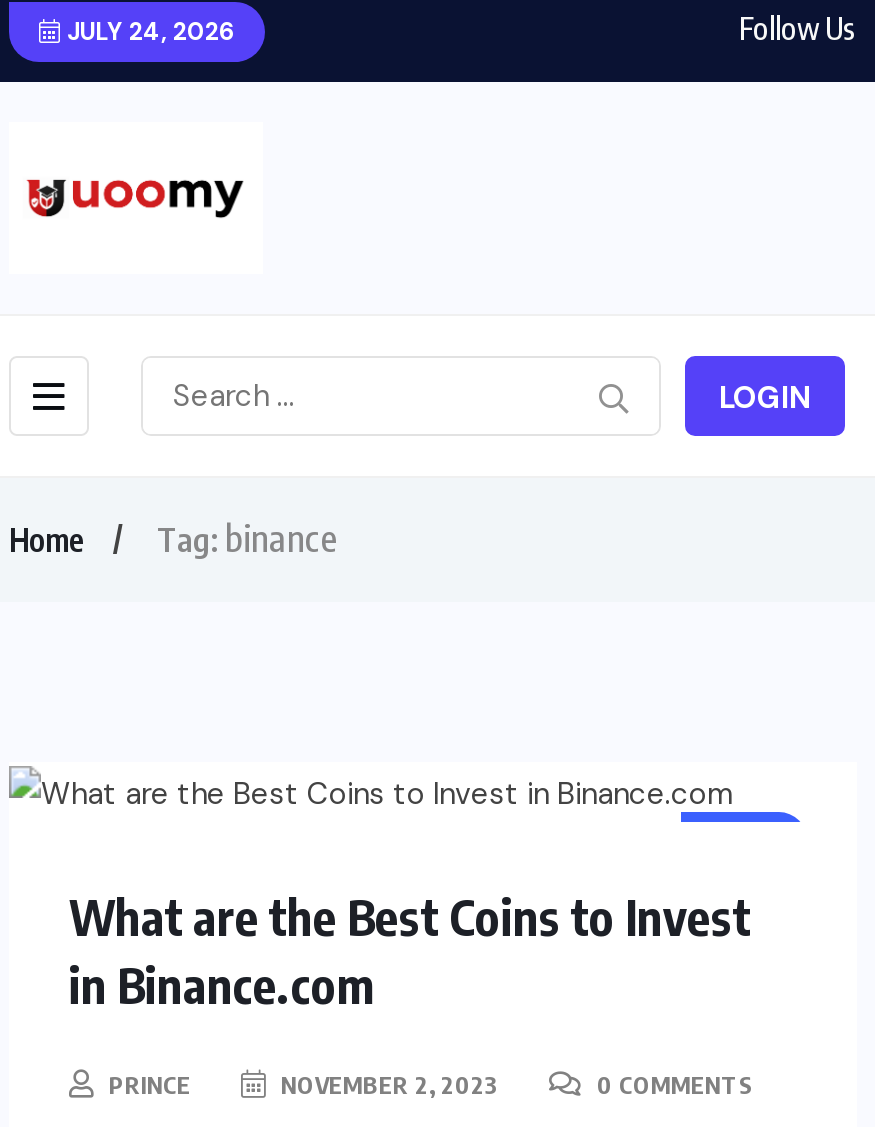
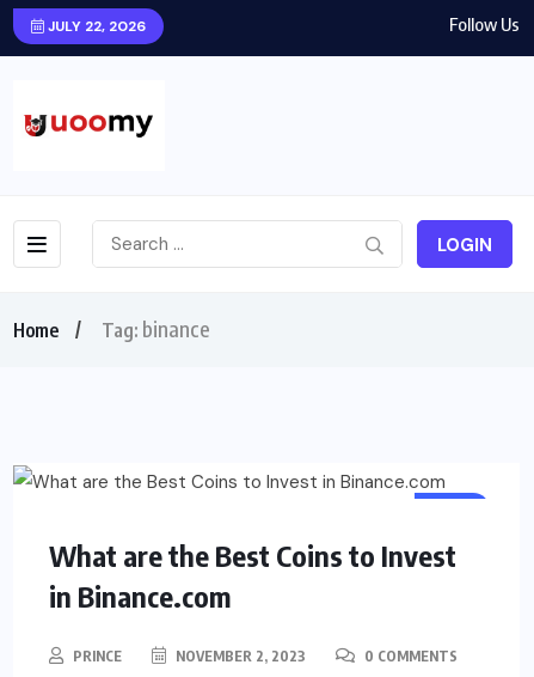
[61,16,235,48] JULY 24, 2026 -> [44,17,146,36] JULY 22, 2026

